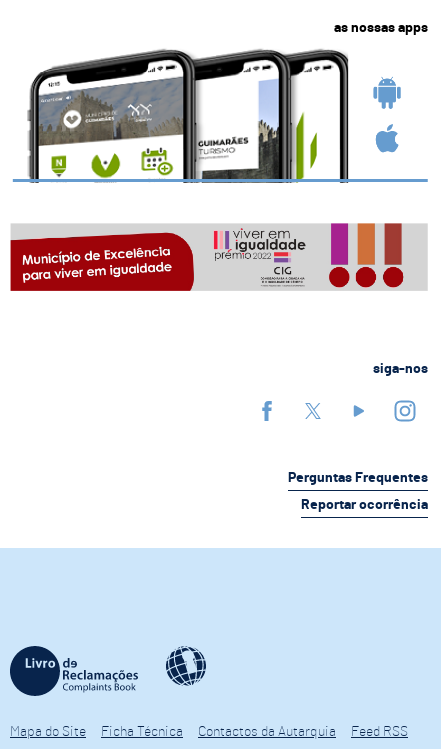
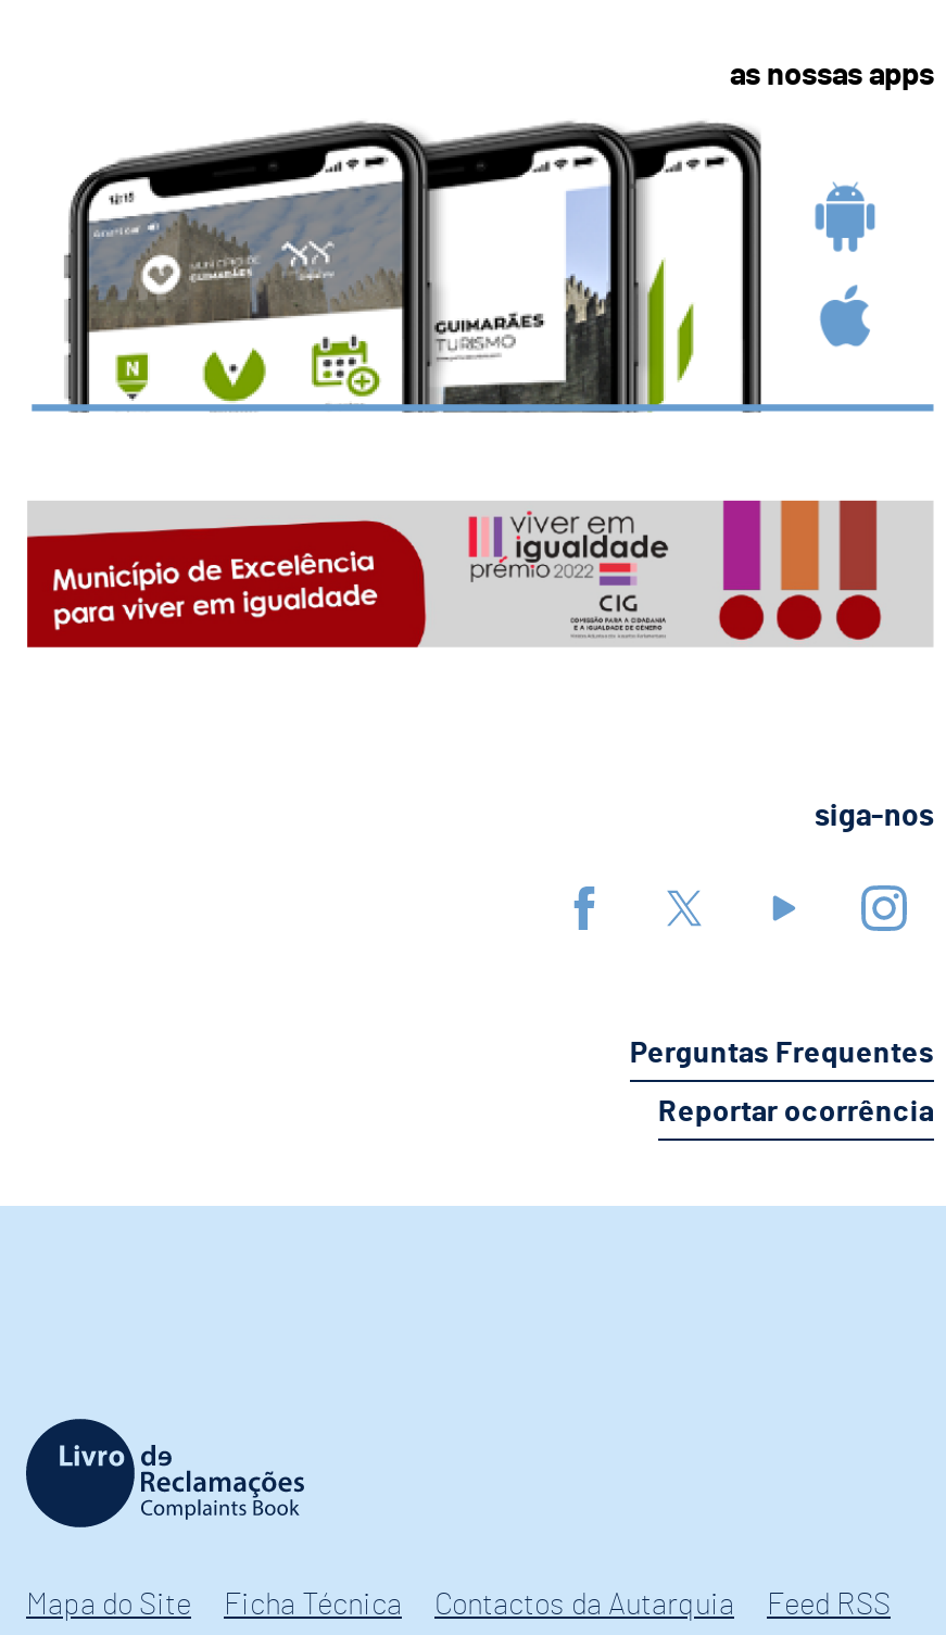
[165,646,207,686] [image] -> none

